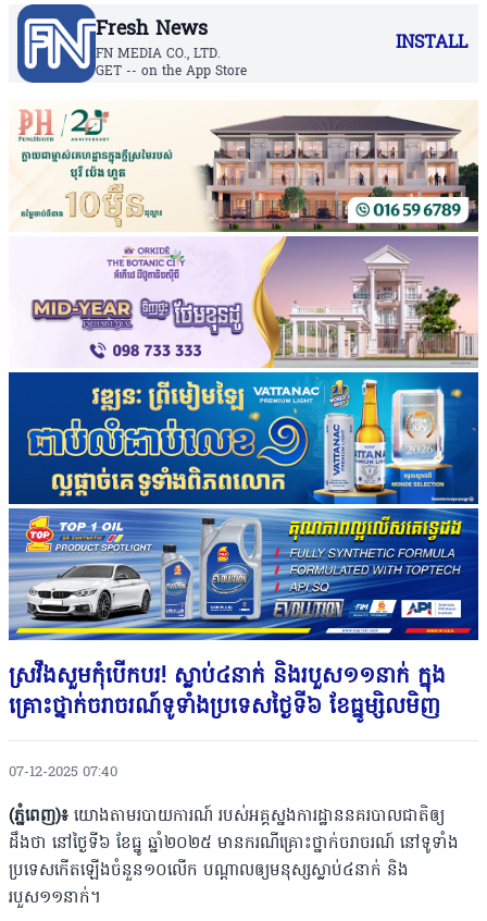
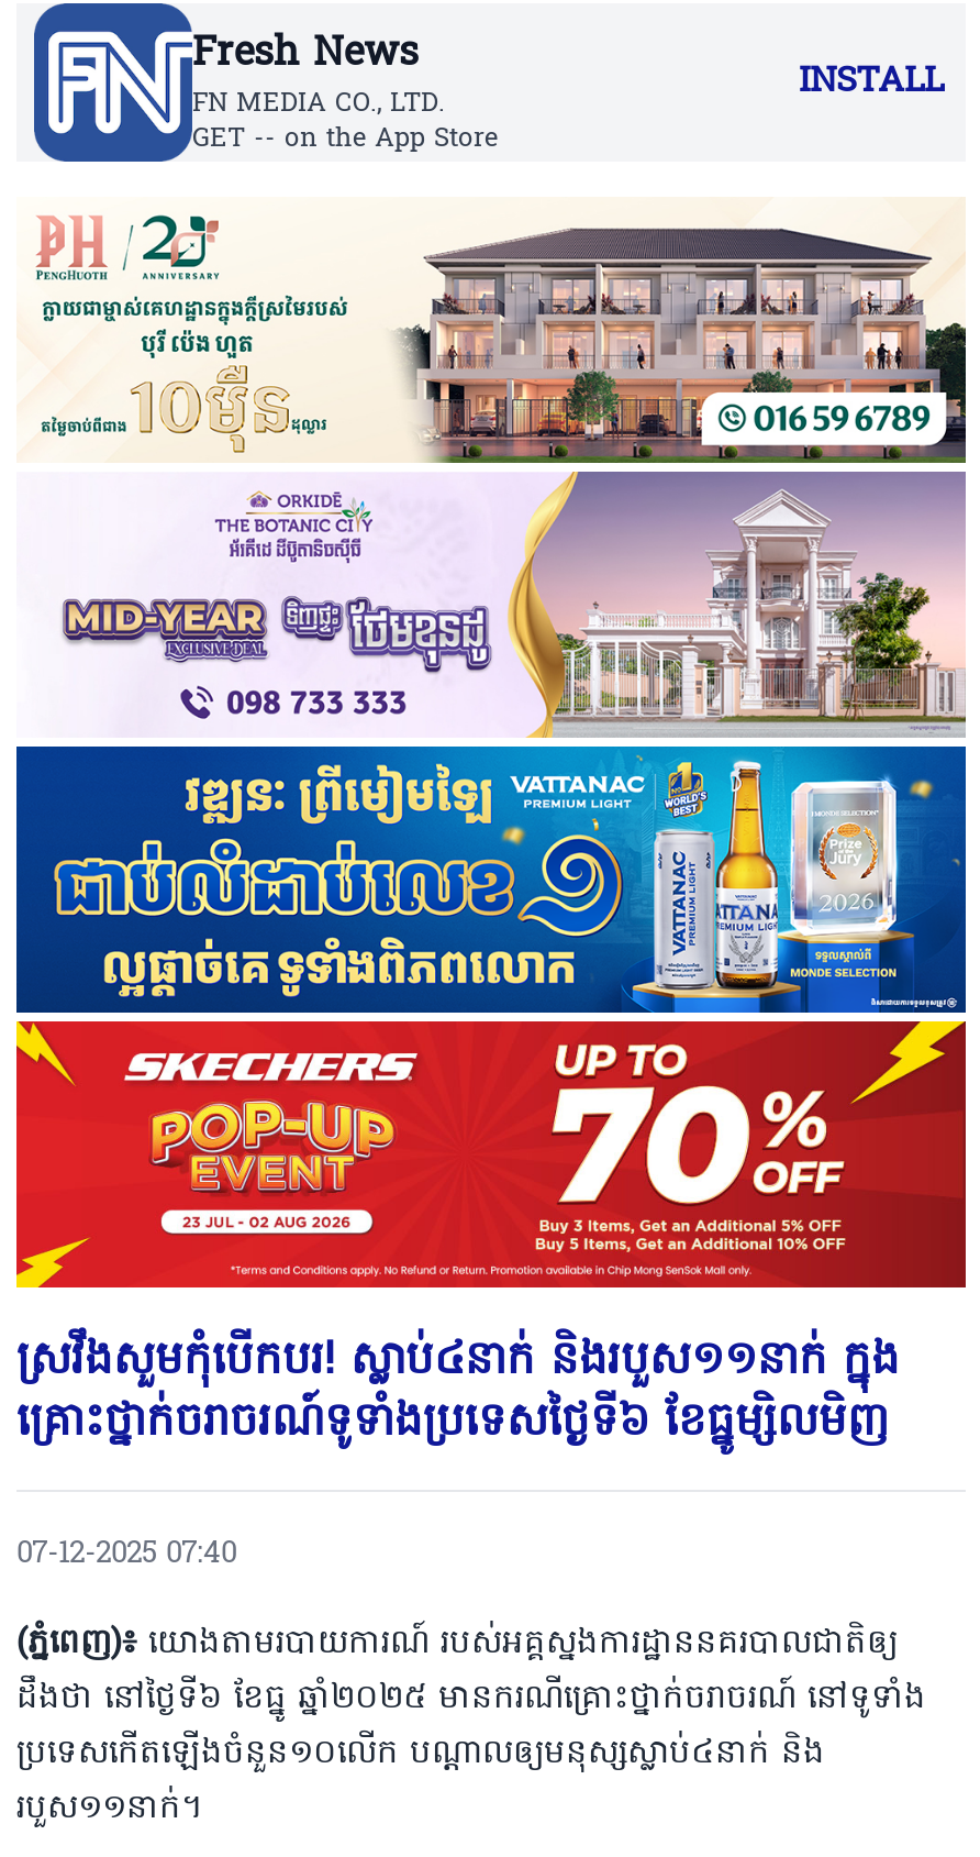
[8,507,479,641] [image] -> [14,1019,968,1290] [image]

